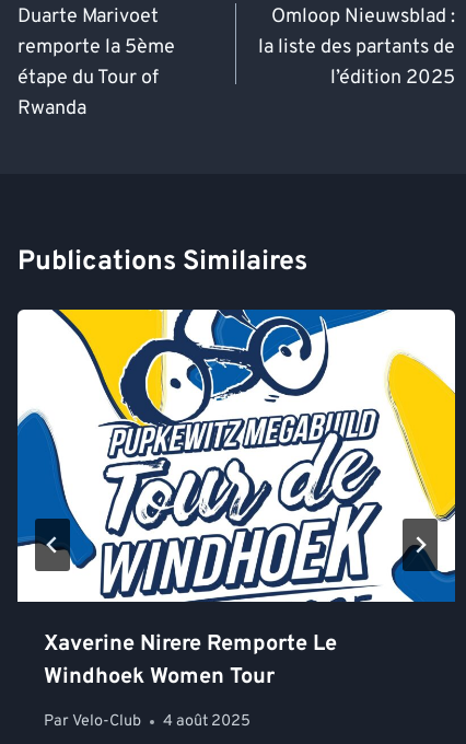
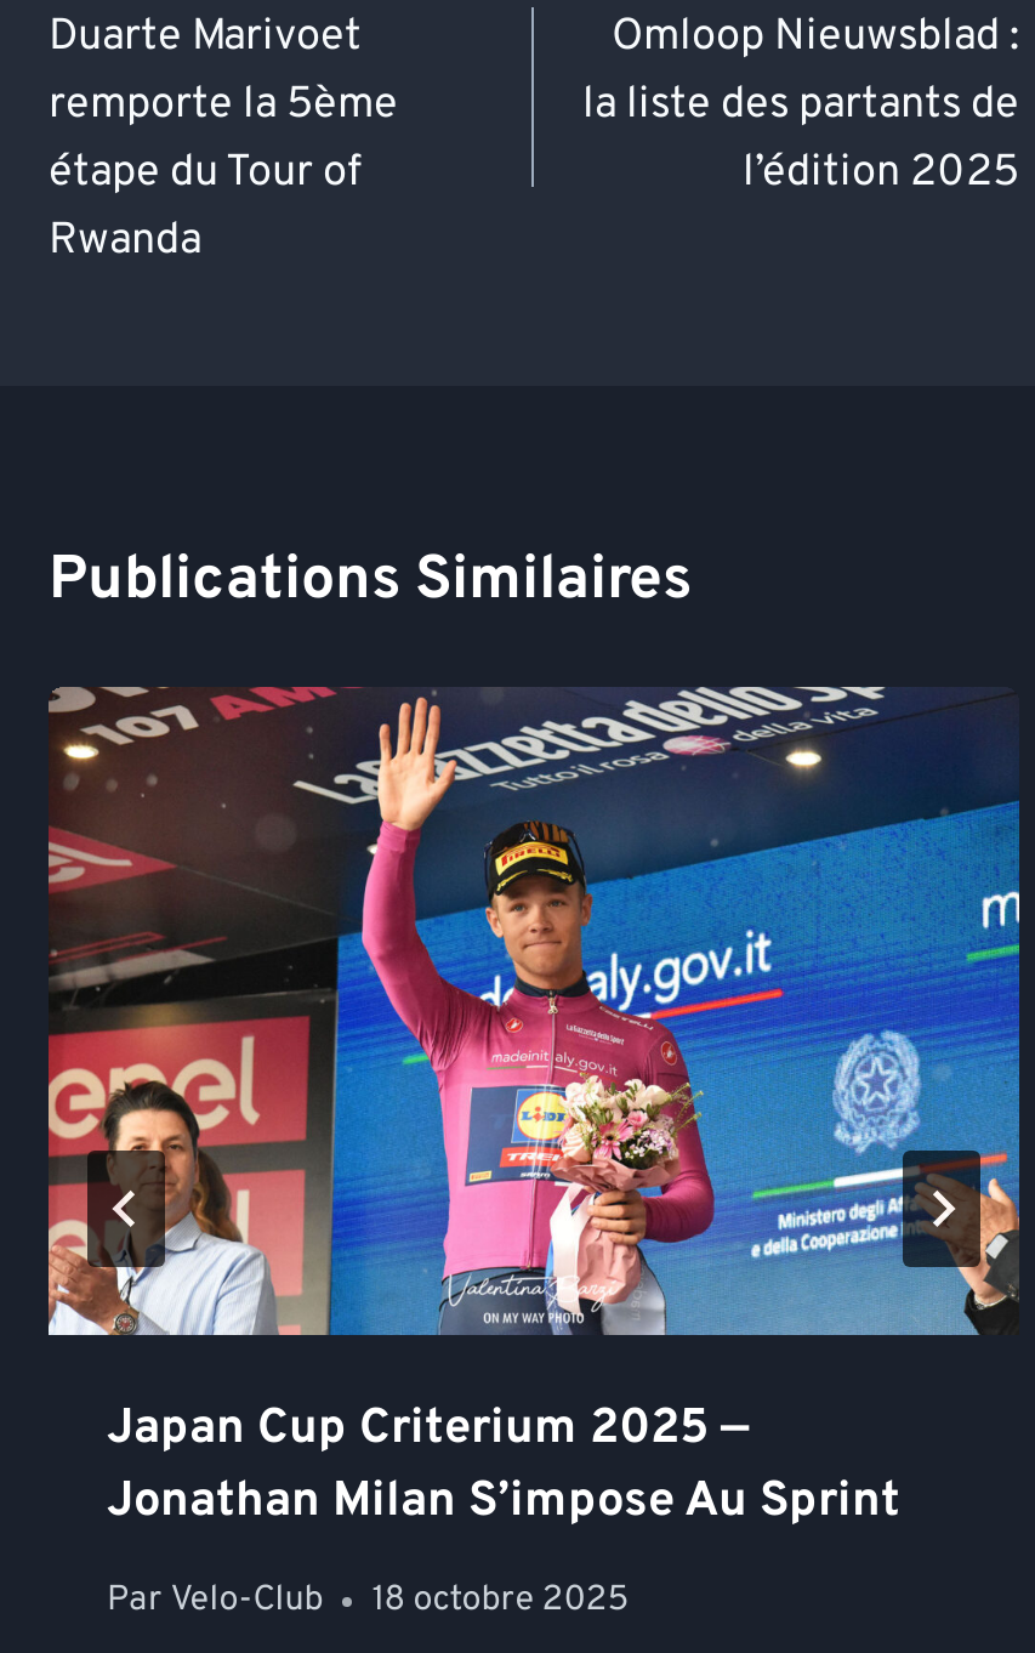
[16,309,456,692] [image] | Xaverine Nirere Remporte Le | Windhoek Women Tour -> [46,685,1022,1534] [image] | Japan Cup Criterium 2025 — | Jonathan Milan S’impose Au Sprint
[44,712,251,733] Par Velo-Club 4 août 2025 -> [107,1579,629,1625] Par Velo-Club 18 octobre 2025

